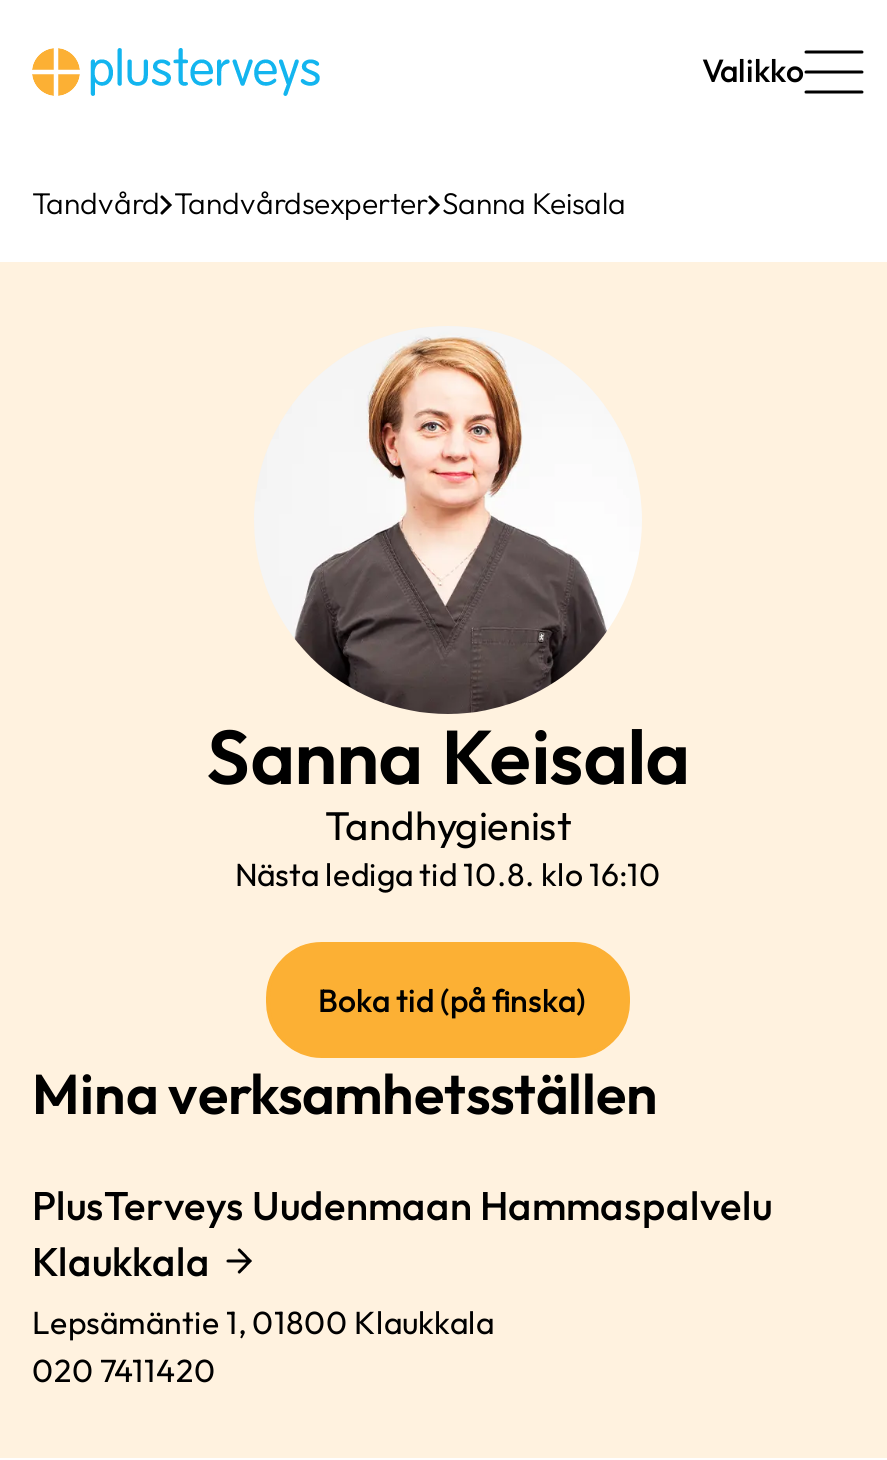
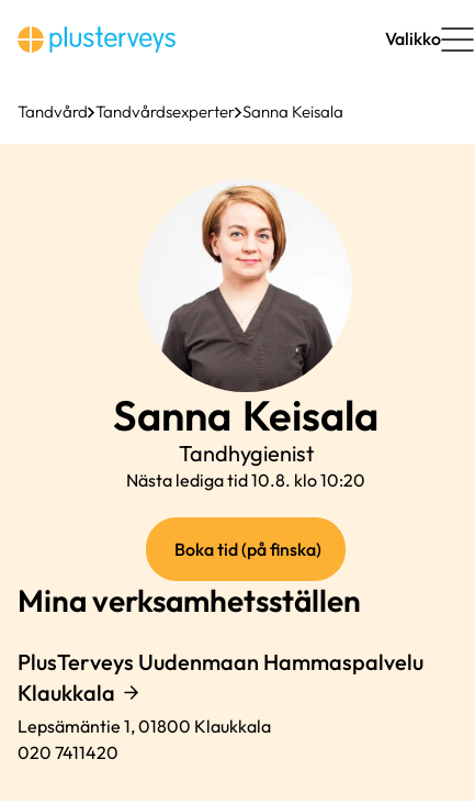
[235,854,661,894] Nästa lediga tid 10.8. klo 16:10 -> [126,469,365,491] Nästa lediga tid 10.8. klo 10:20

